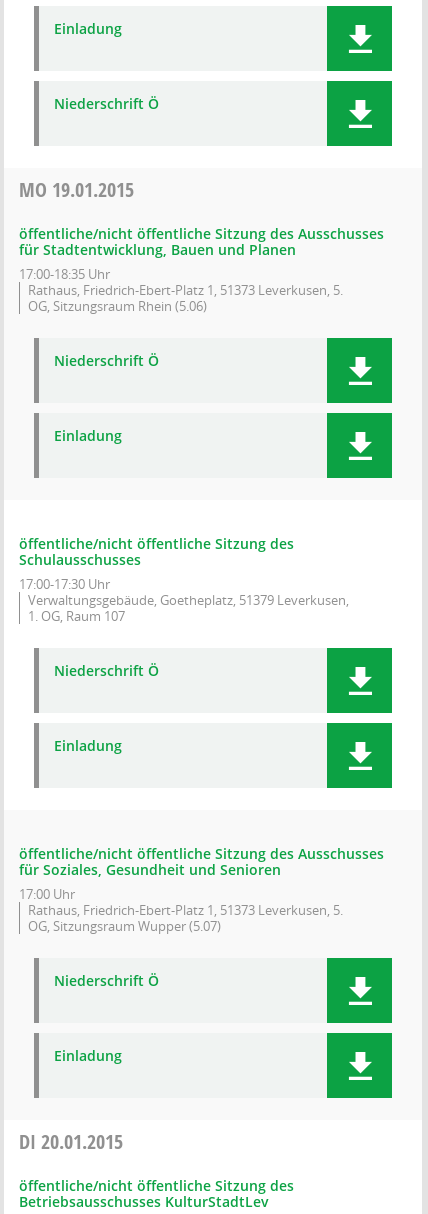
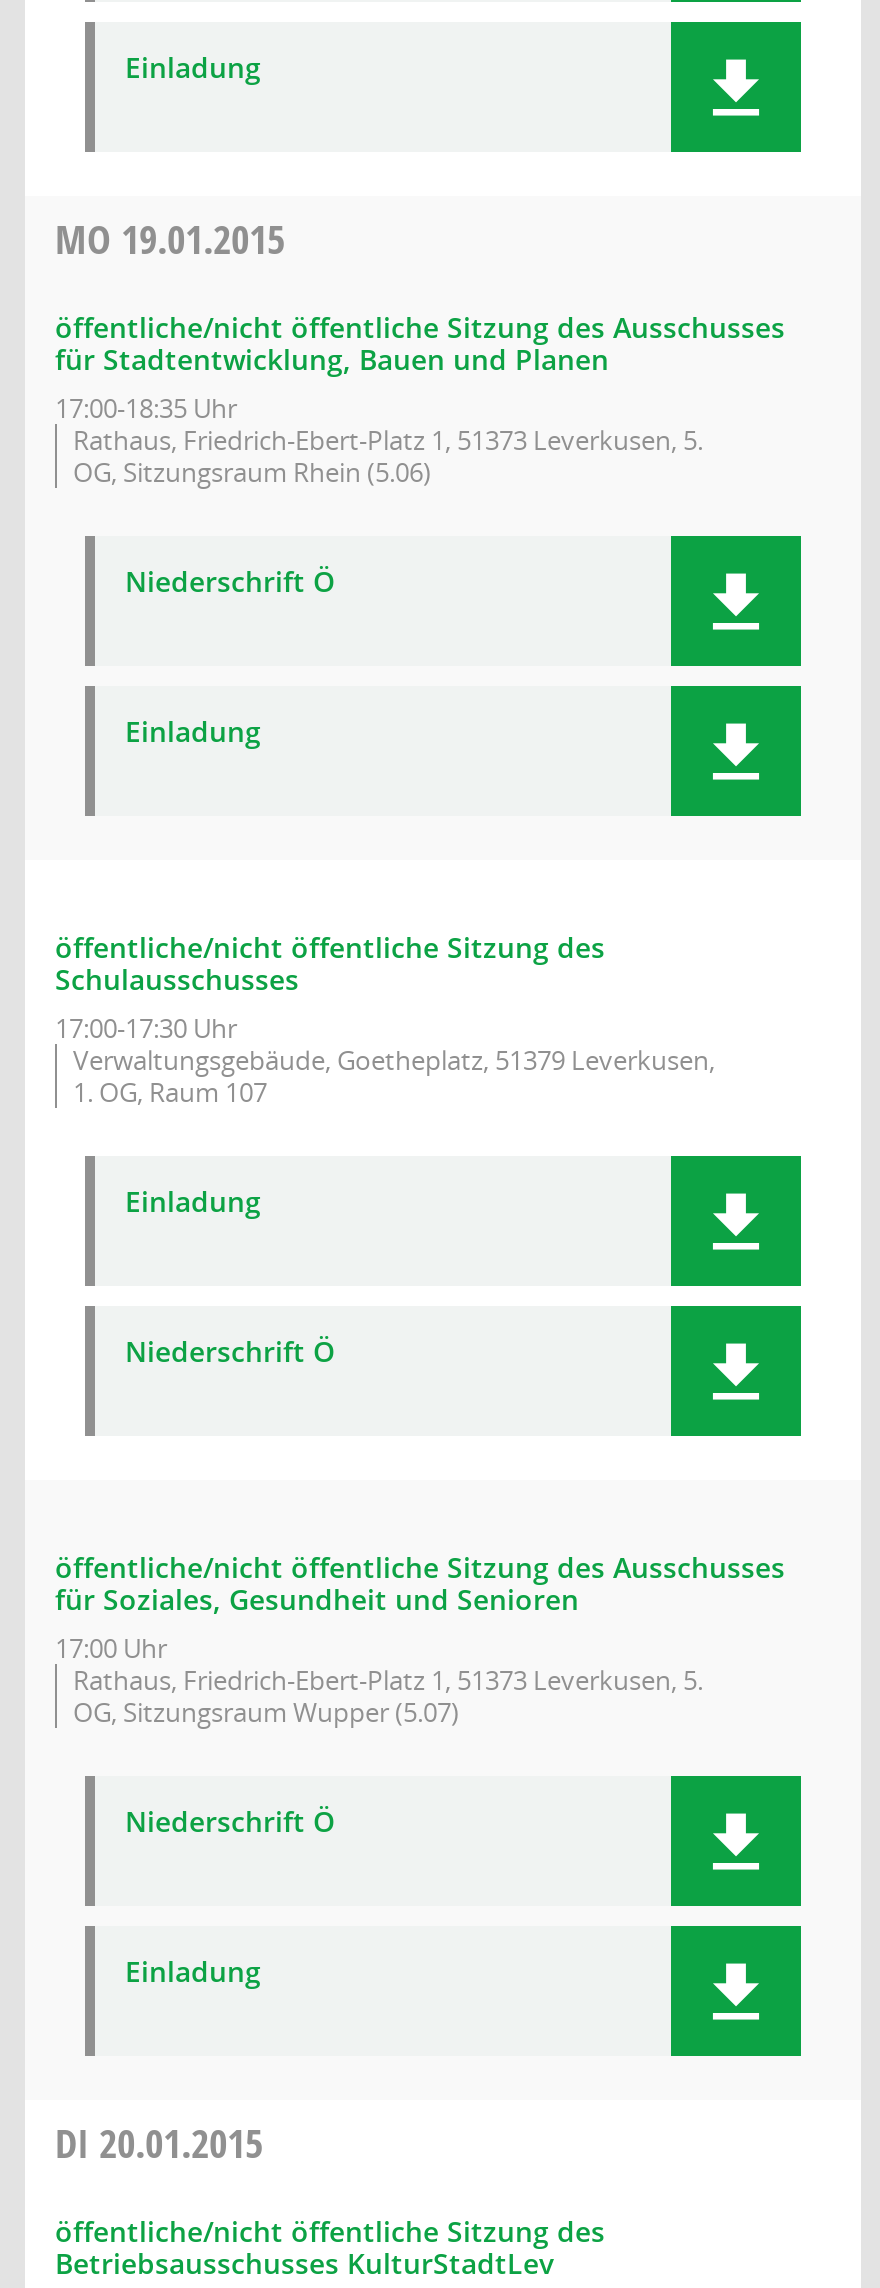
[54,94,159,113] Niederschrift Ö -> none
none -> [125,1182,261,1220] Einladung
[54,736,122,755] Einladung -> none

